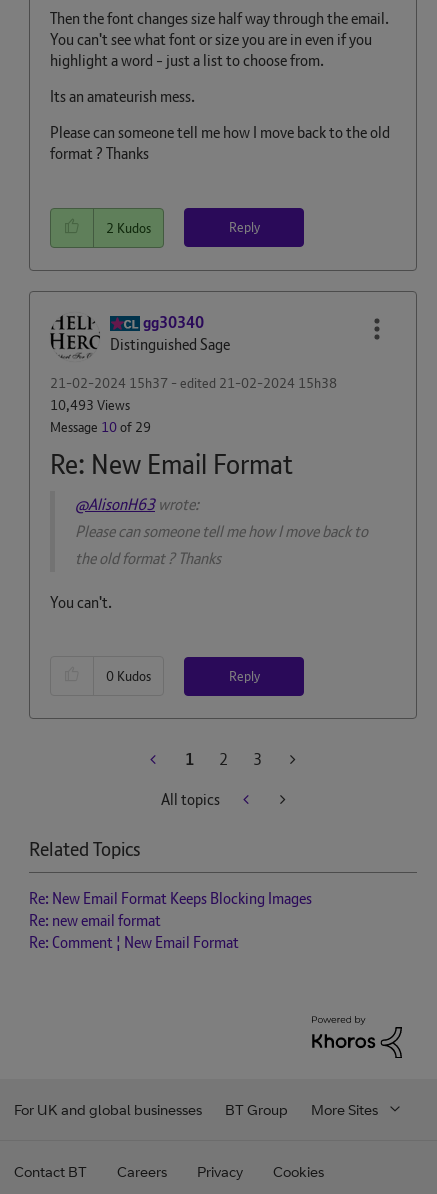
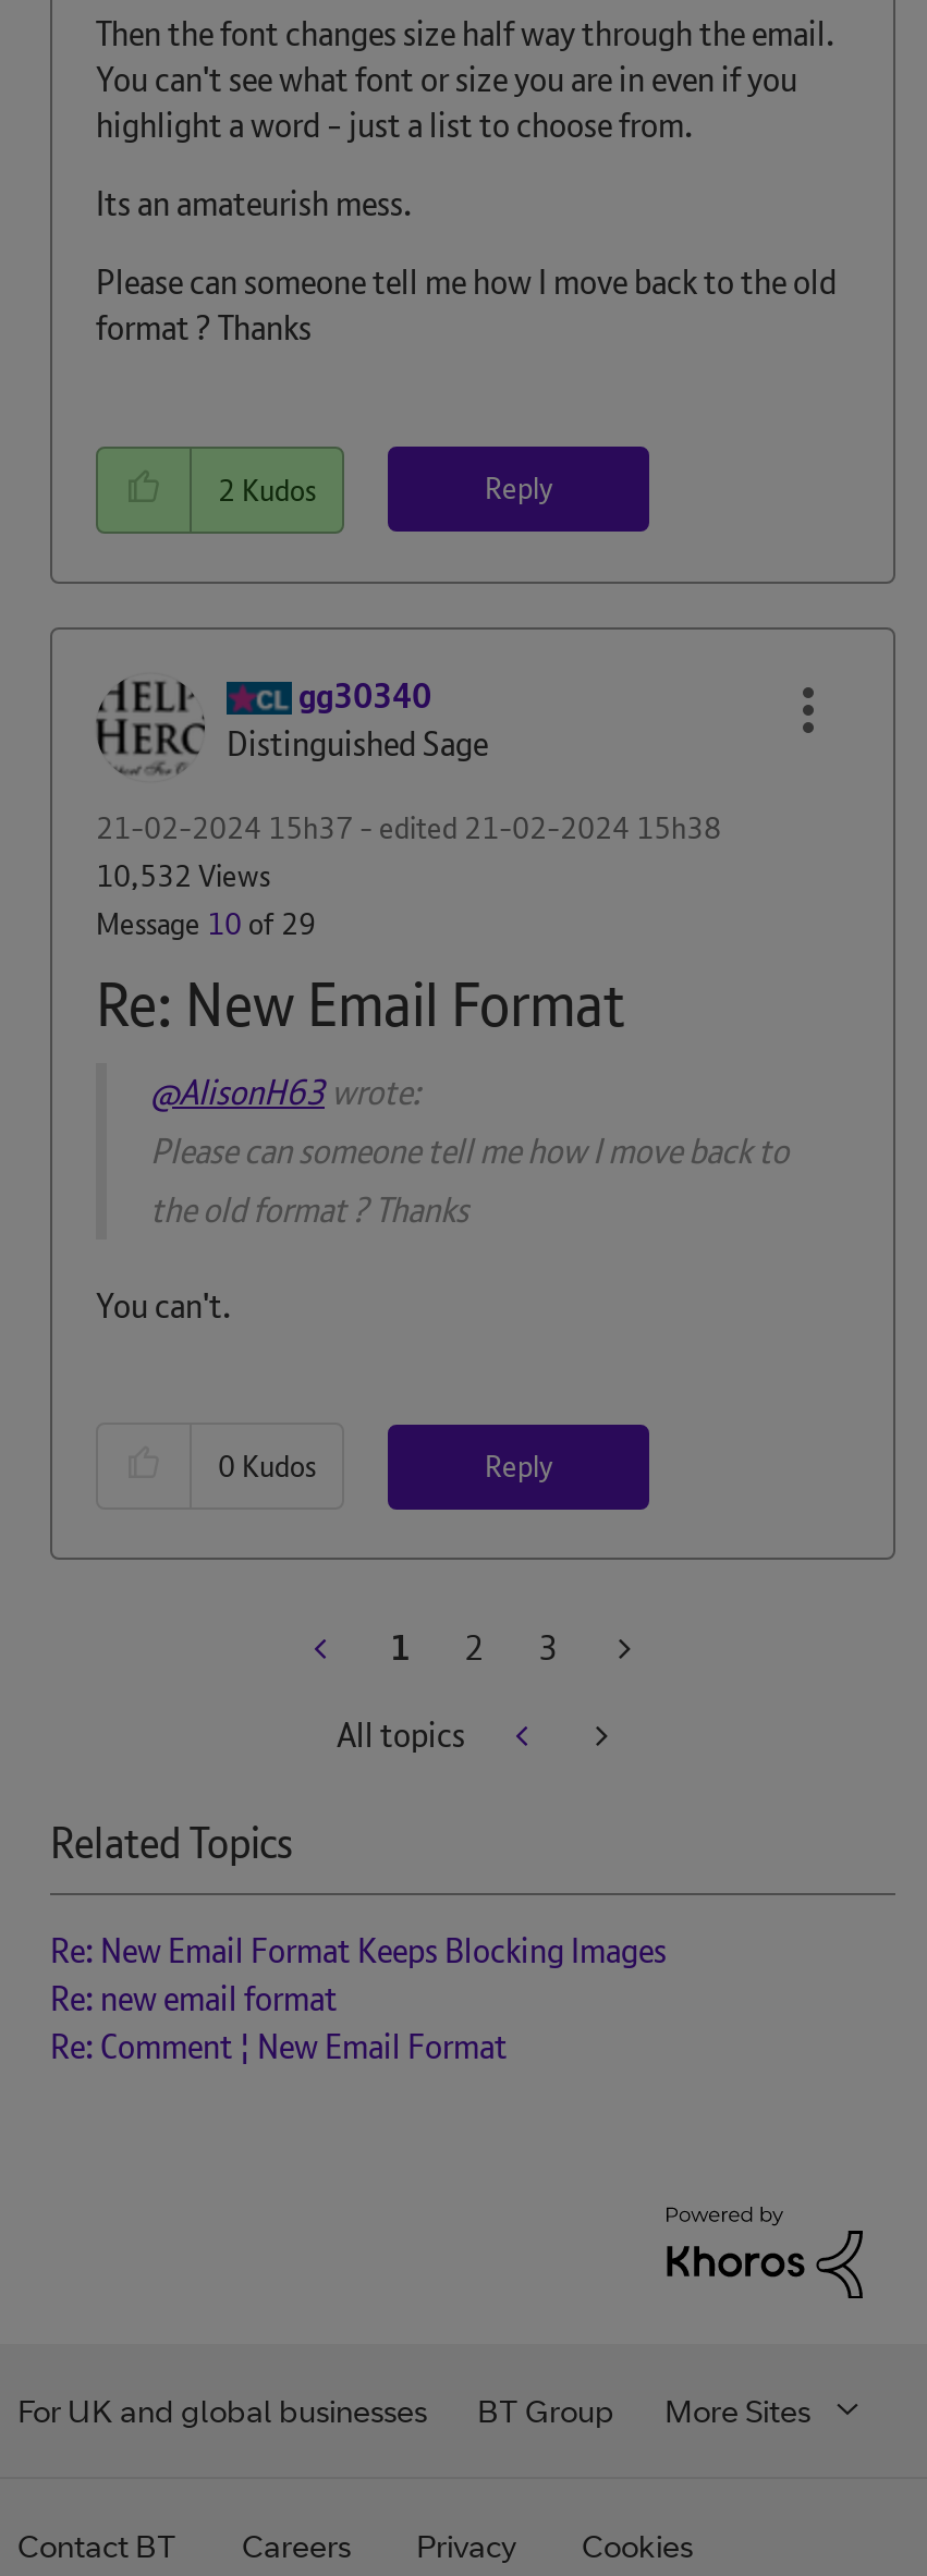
[50,395,130,413] 10,493 Views -> [96,855,270,894] 10,532 Views

